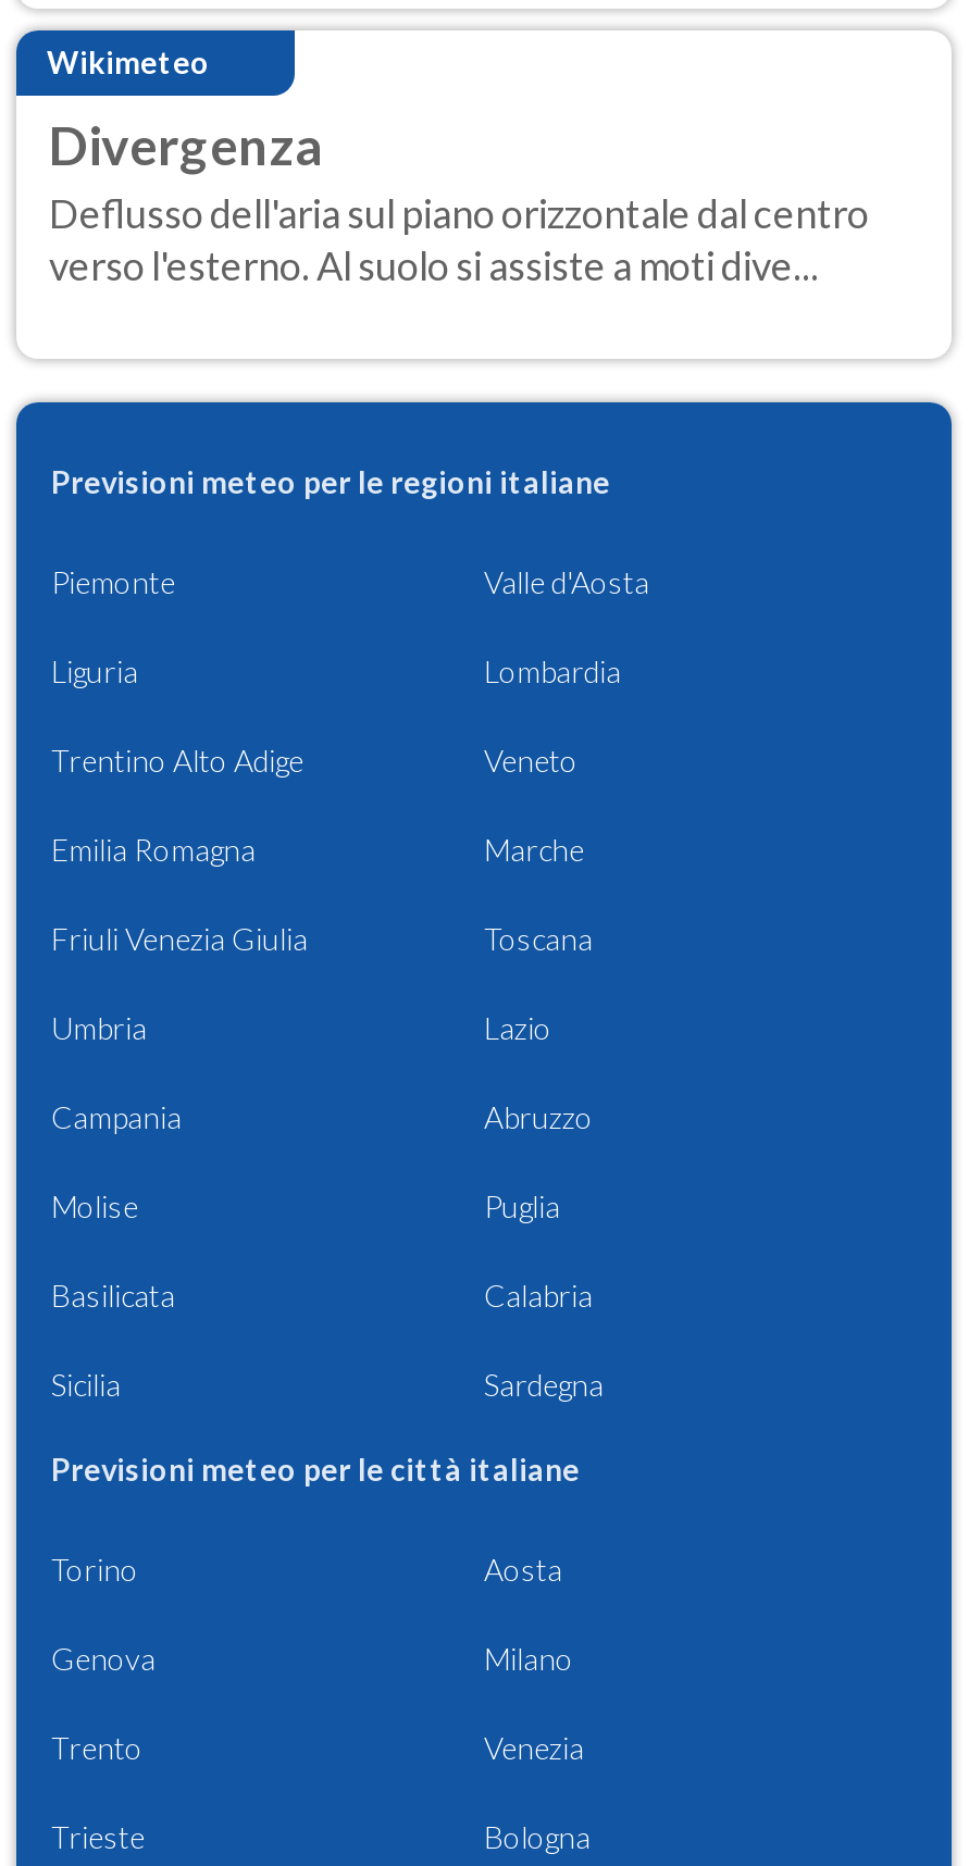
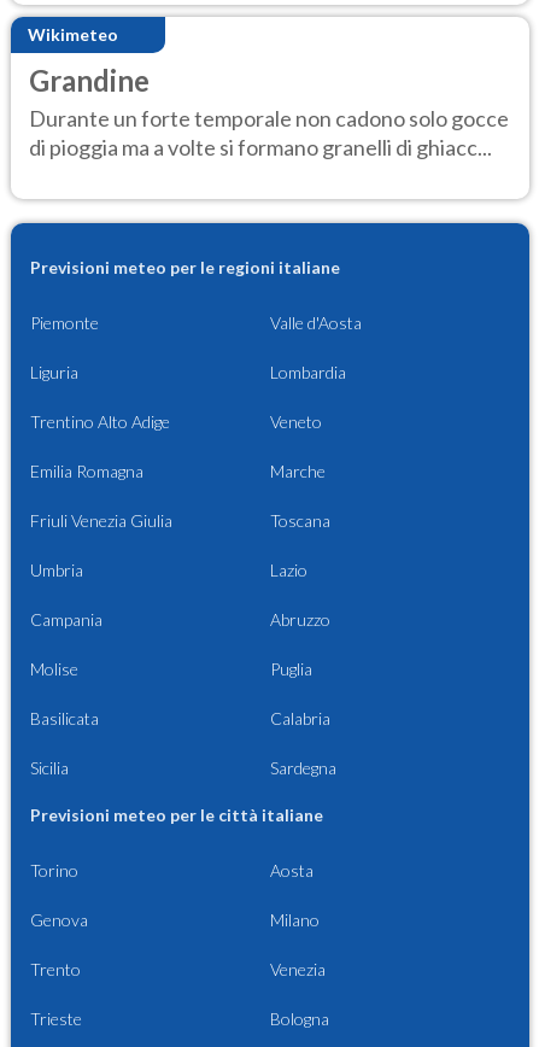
[49,113,869,290] Divergenza | Deflusso dell'aria sul piano orizzontale dal centro | verso l'esterno. Al suolo si assiste a moti dive... -> [29,62,509,161] Grandine | Durante un forte temporale non cadono solo gocce | di pioggia ma a volte si formano granelli di ghiacc...

